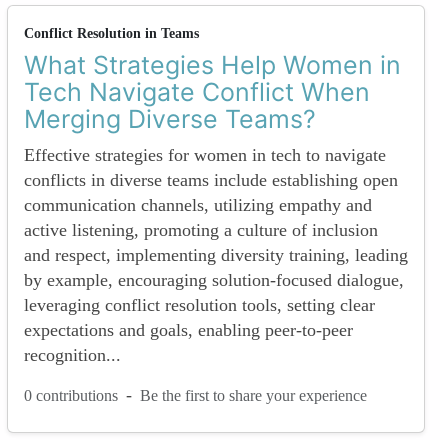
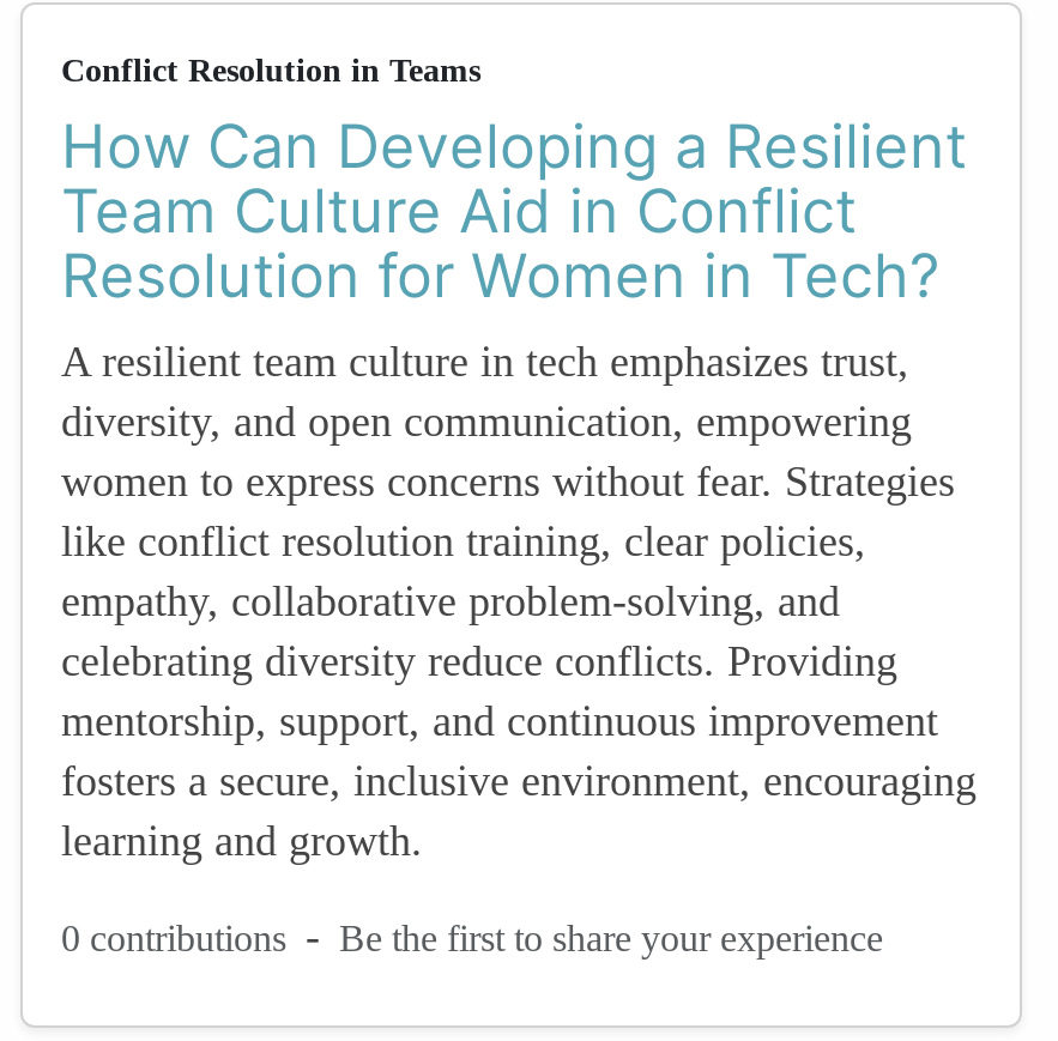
[24,50,408,365] What Strategies Help Women in | Tech Navigate Conflict When | Merging Diverse Teams? | Effective strategies for women in tech to navigate | conflicts in diverse teams include establishing open | communication channels, utilizing empathy and | active listening, promoting a culture of inclusion | and respect, implementing diversity training, leading | by example, encouraging solution-focused dialogue, | leveraging conflict resolution tools, setting clear | expectations and goals, enabling peer-to-peer | recognition... -> [61,110,977,865] How Can Developing a Resilient | Team Culture Aid in Conflict | Resolution for Women in Tech? | A resilient team culture in tech emphasizes trust, | diversity, and open communication, empowering | women to express concerns without fear. Strategies | like conflict resolution training, clear policies, | empathy, collaborative problem-solving, and | celebrating diversity reduce conflicts. Providing | mentorship, support, and continuous improvement | fosters a secure, inclusive environment, encouraging | learning and growth.

